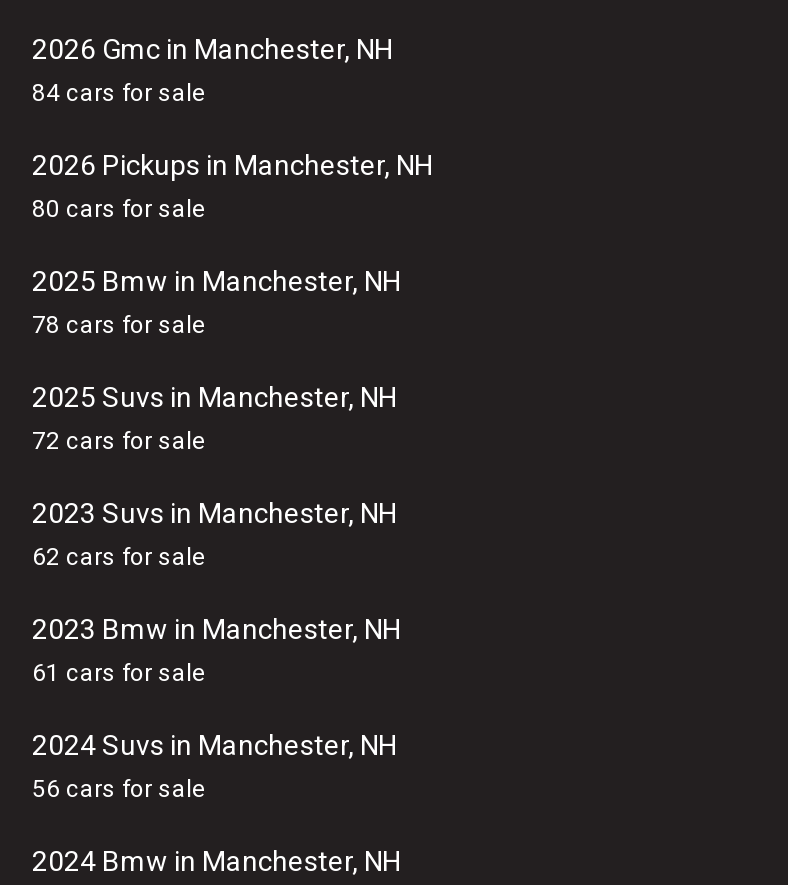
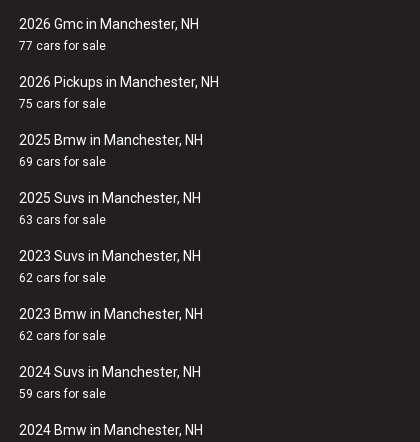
[32,79,206,107] 84 cars for sale -> [19,39,106,53] 77 cars for sale
[32,195,206,223] 80 cars for sale -> [19,97,106,111] 75 cars for sale
[32,311,206,339] 78 cars for sale -> [19,155,106,169] 69 cars for sale
[32,427,206,455] 72 cars for sale -> [19,213,106,227] 63 cars for sale
[32,659,206,687] 61 cars for sale -> [19,329,106,343] 62 cars for sale
[32,775,206,803] 56 cars for sale -> [19,387,106,401] 59 cars for sale

